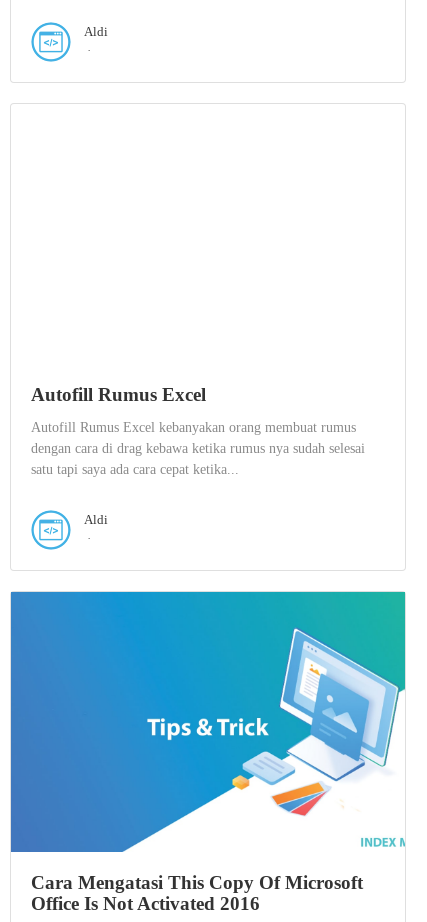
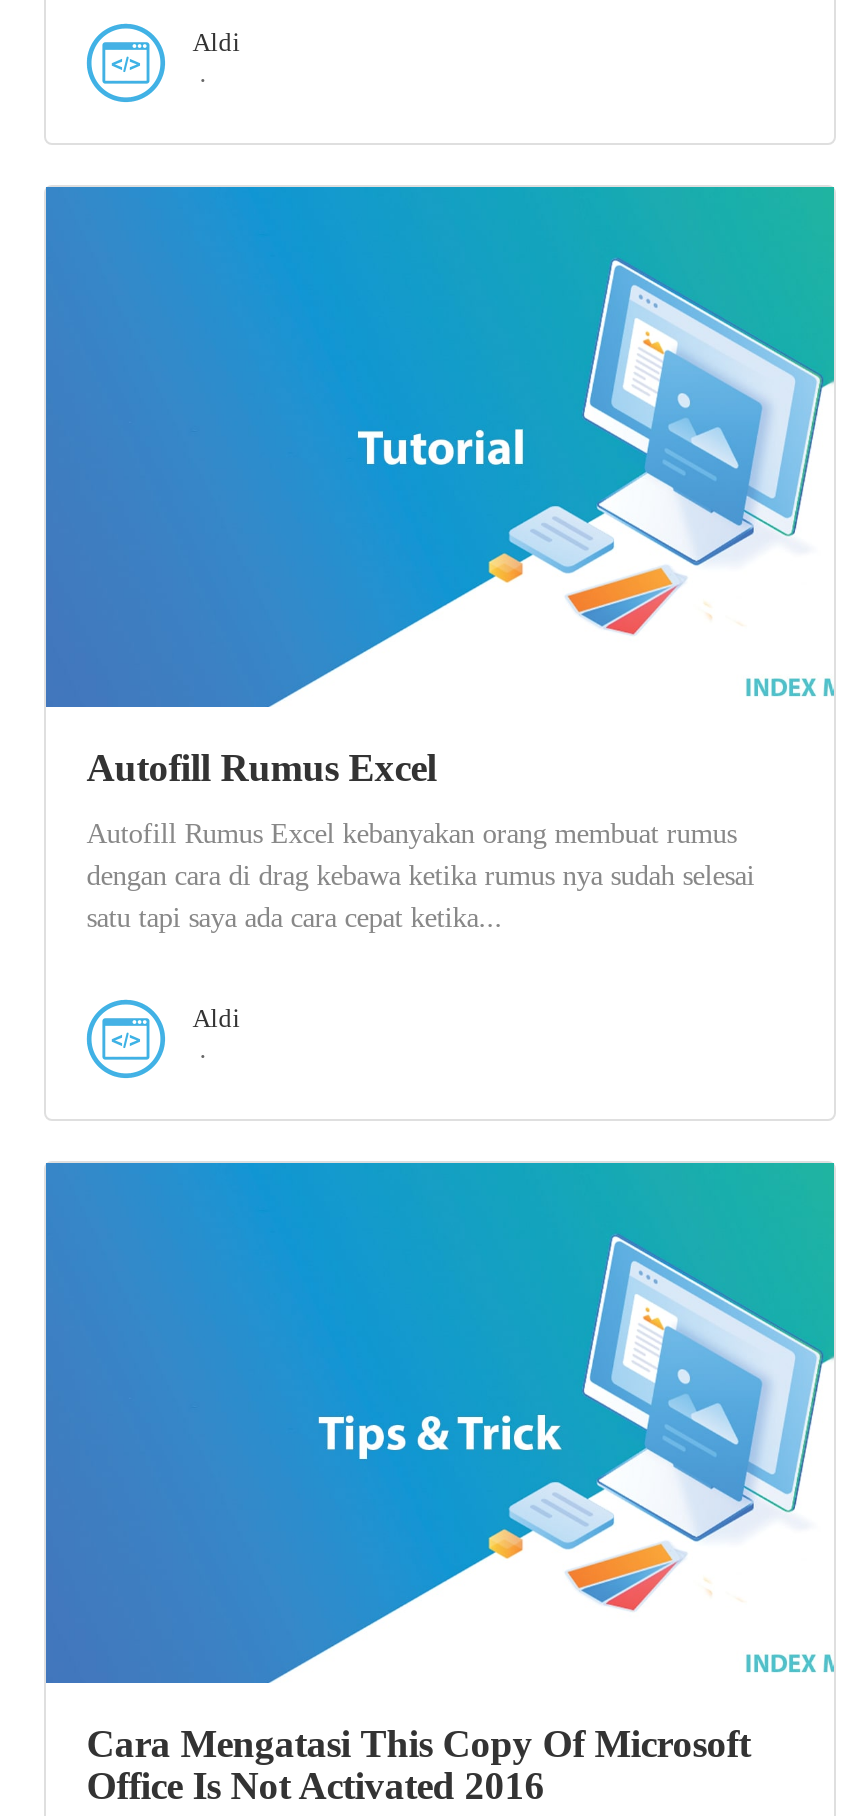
none -> [44,185,836,709] [image]

